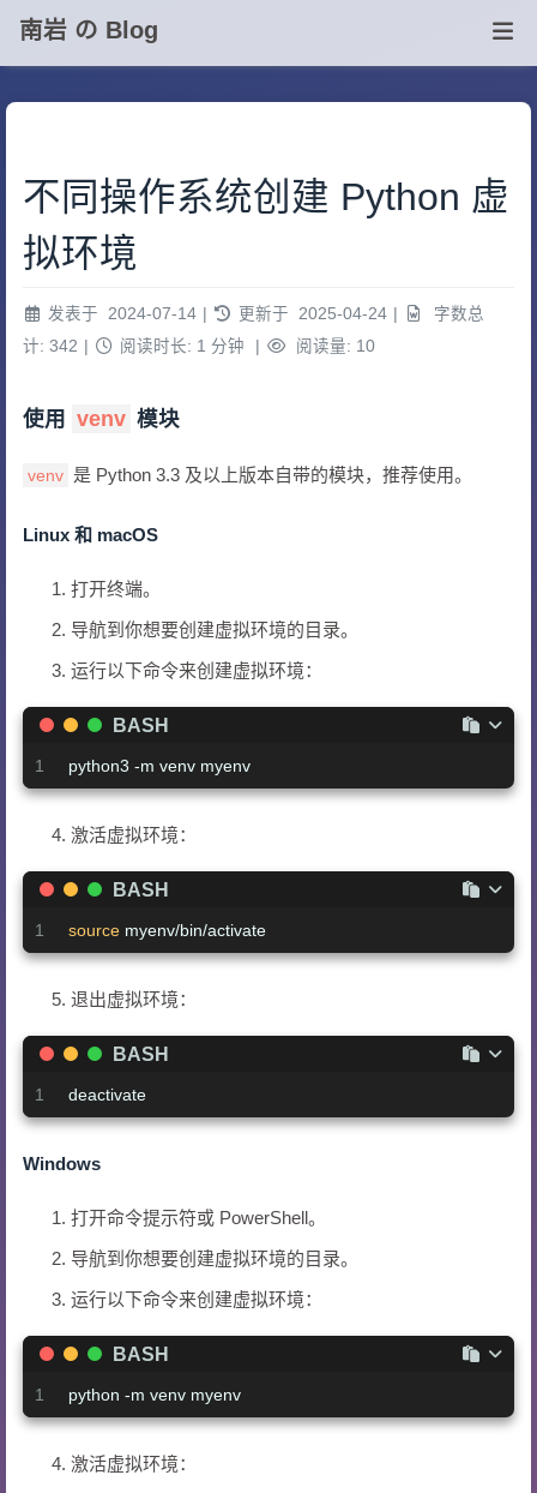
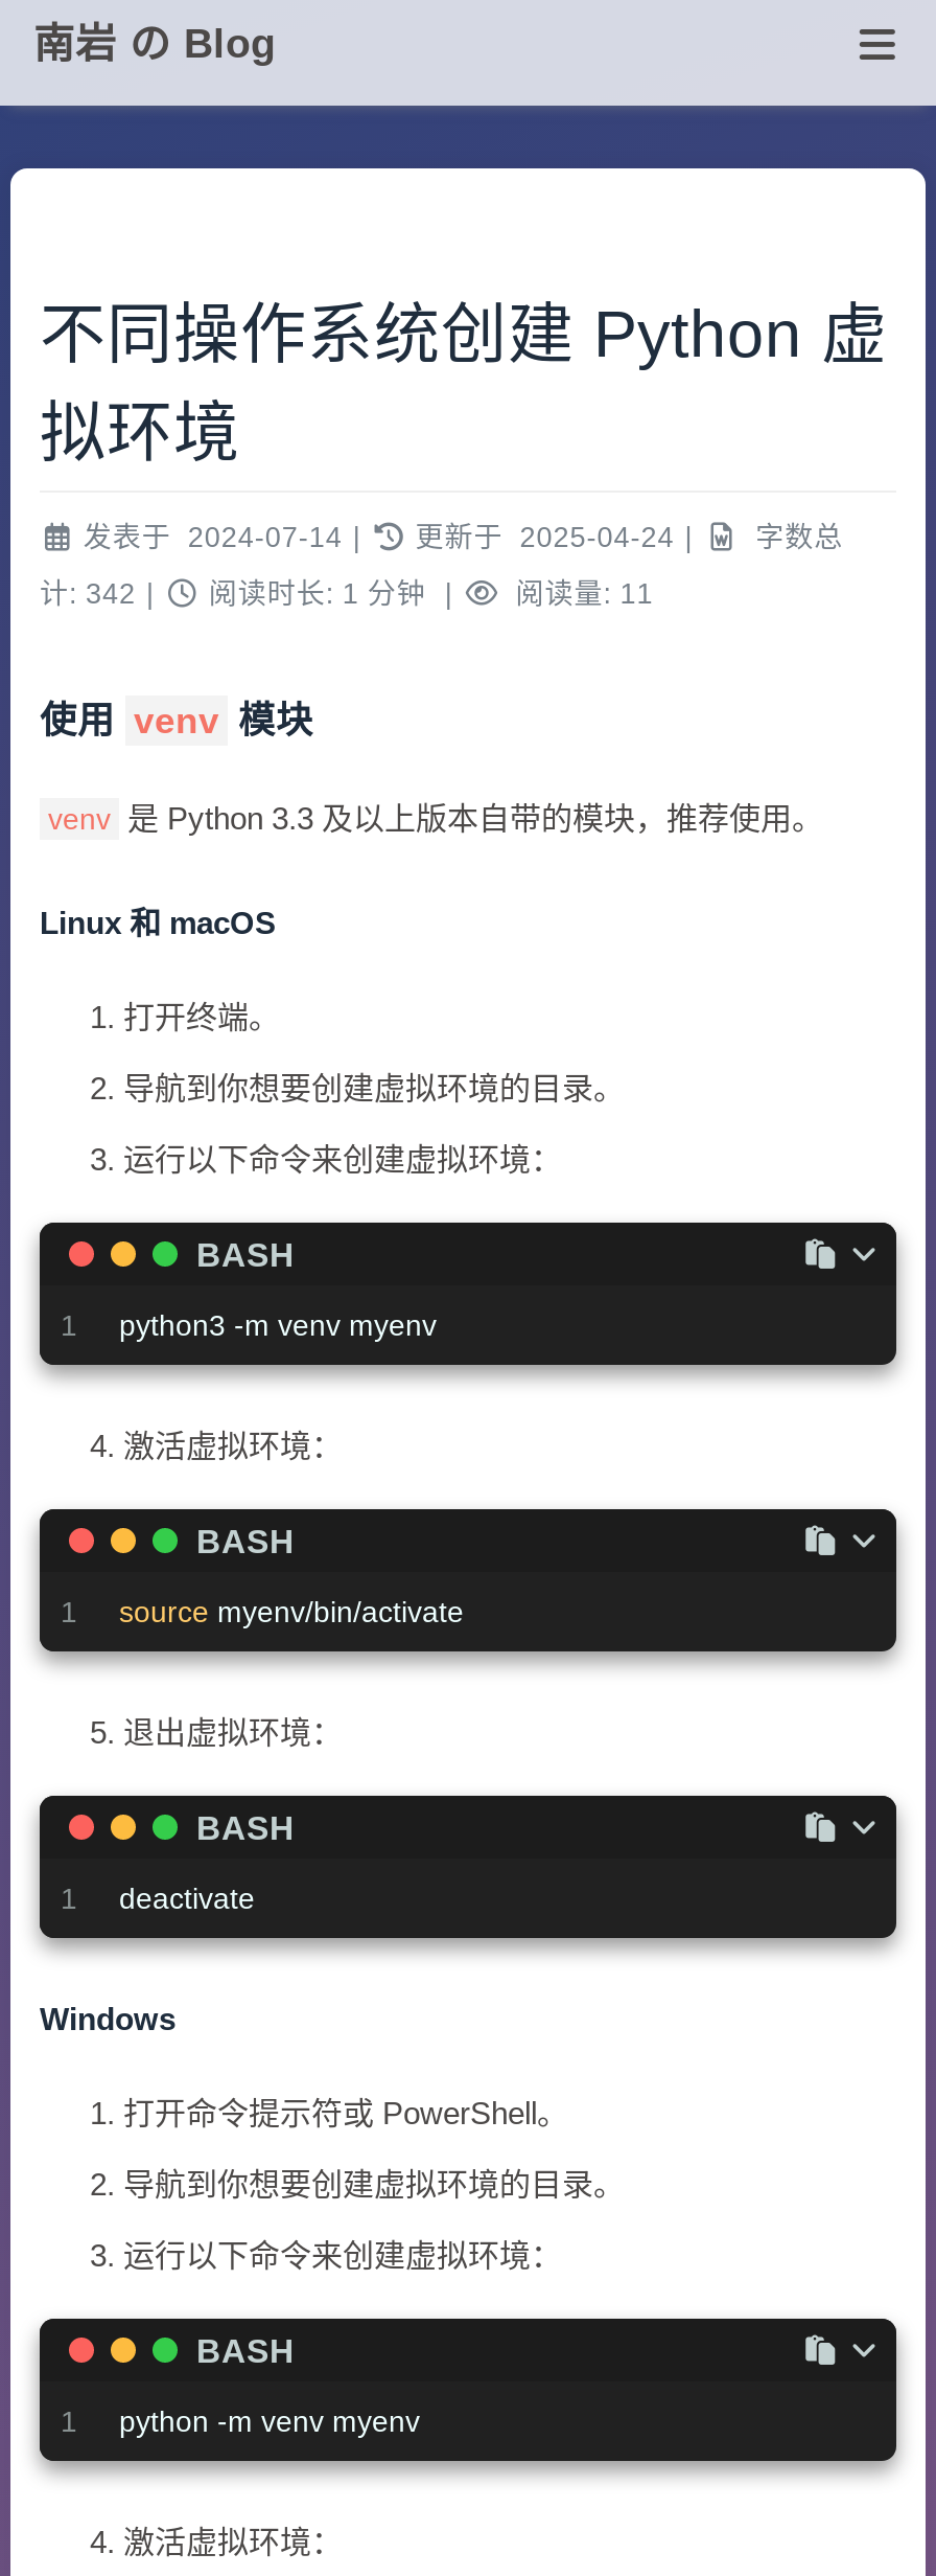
[291,337,375,355] 阅读量: 10 -> [507,578,654,610] 阅读量: 11

